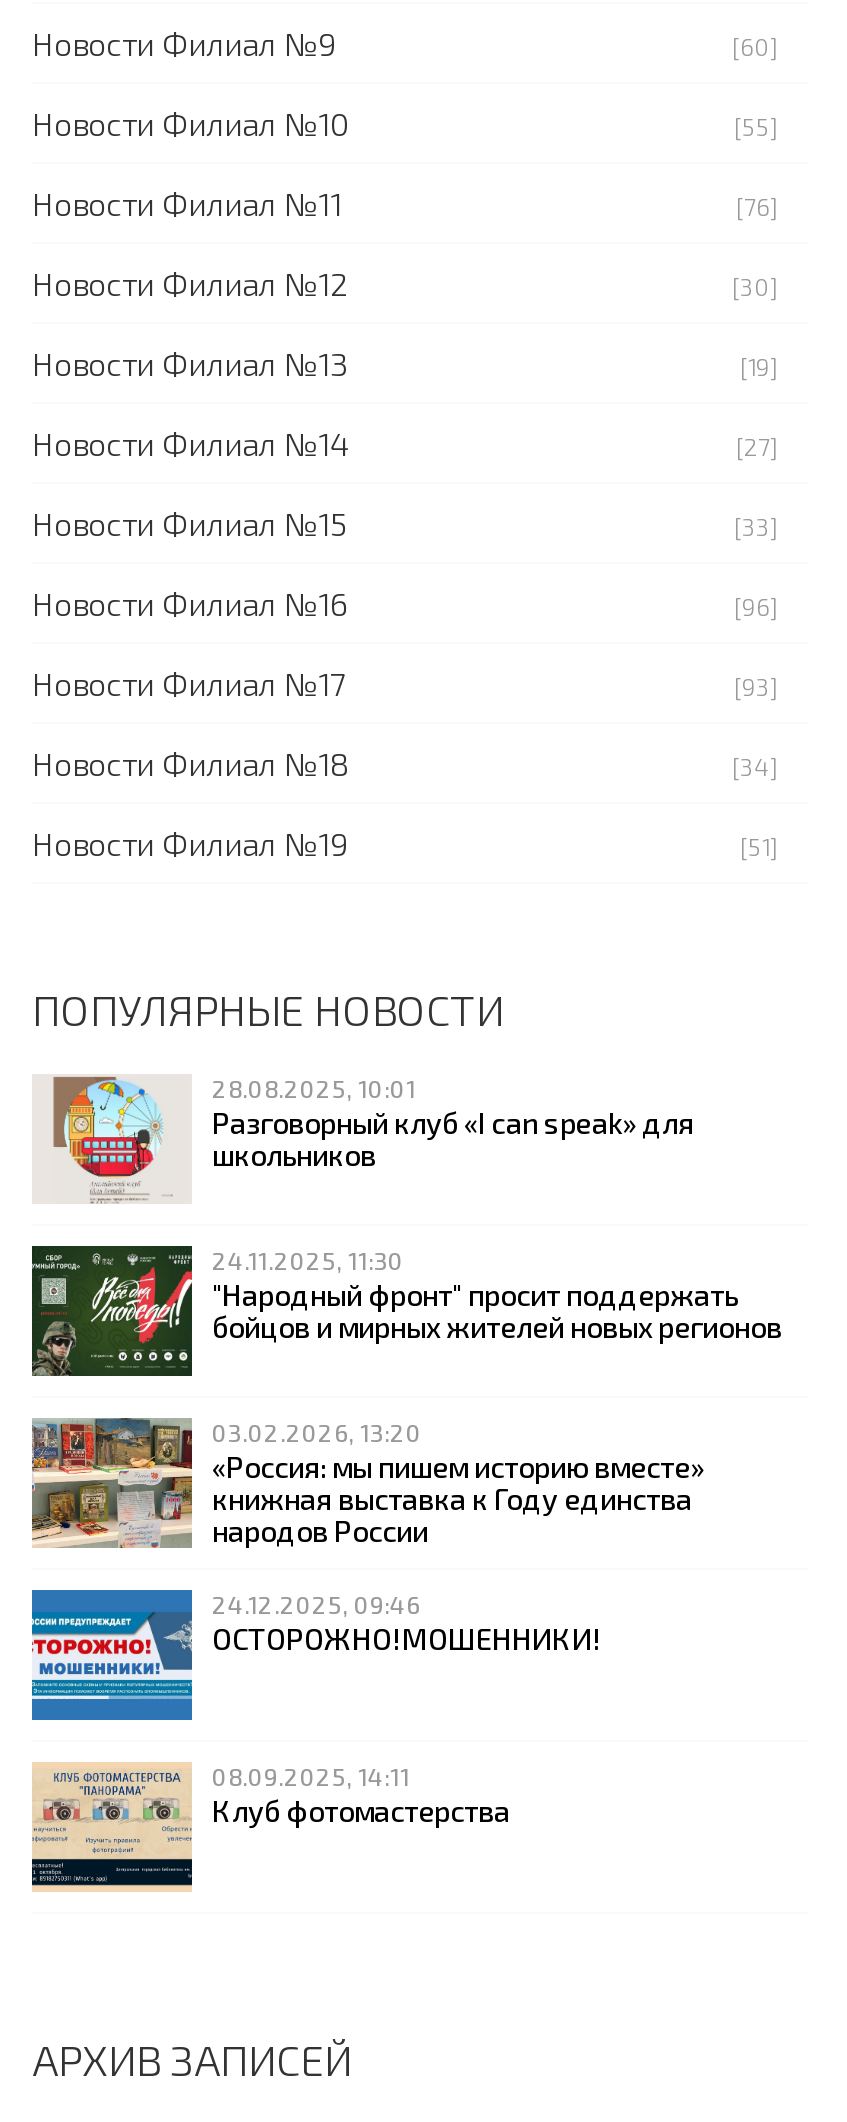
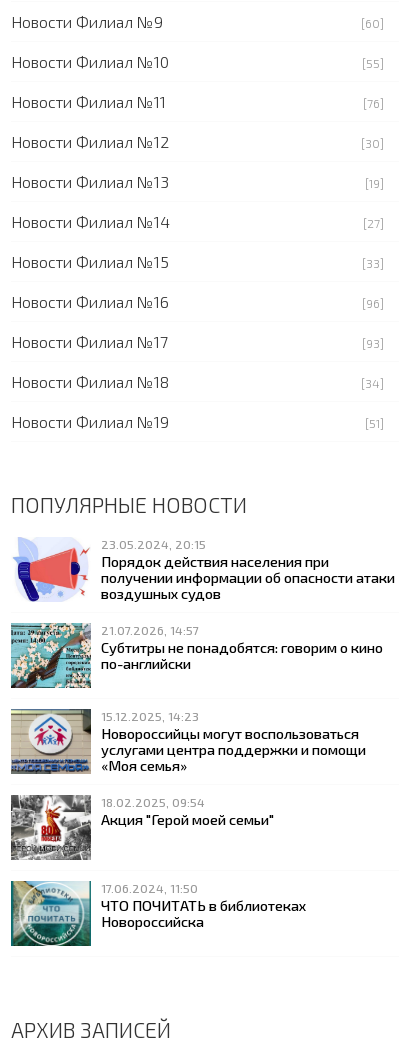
[34,1073,694,1204] [image] | 28.08.2025, 10:01 | Разговорный клуб «I can speak» для | школьников -> [12,537,395,602] [image] | 23.05.2024, 20:15 | Порядок действия населения при | получении информации об опасности атаки | воздушных судов
[30,1244,782,1378] [image] | 24.11.2025, 11:30 | "Народный фронт" просит поддержать | бойцов и мирных жителей новых регионов -> [10,622,383,689] [image] | 21.07.2026, 14:57 | Субтитры не понадобятся: говорим о кино | по-английски
[30,1417,704,1548] [image] | 03.02.2026, 13:20 | «Россия: мы пишем историю вместе» | книжная выставка к Году единства | народов России -> [10,708,366,775] [image] | 15.12.2025, 14:23 | Новороссийцы могут воспользоваться | услугами центра поддержки и помощи | «Моя семья»
[30,1588,602,1722] [image] | 24.12.2025, 09:46 | ОСТОРОЖНО!МОШЕННИКИ! -> [10,794,274,861] [image] | 18.02.2025, 09:54 | Акция "Герой моей семьи"
[30,1761,510,1892] [image] | 08.09.2025, 14:11 | Клуб фотомастерства -> [10,880,306,947] [image] | 17.06.2024, 11:50 | ЧТО ПОЧИТАТЬ в библиотеках | Новороссийска

